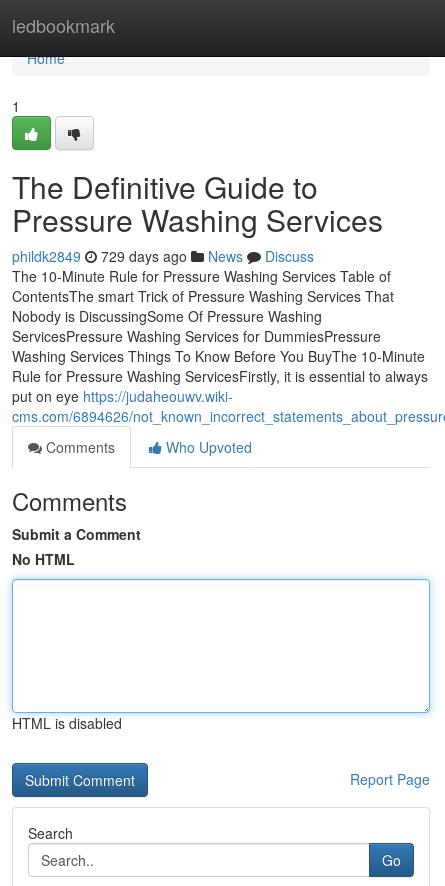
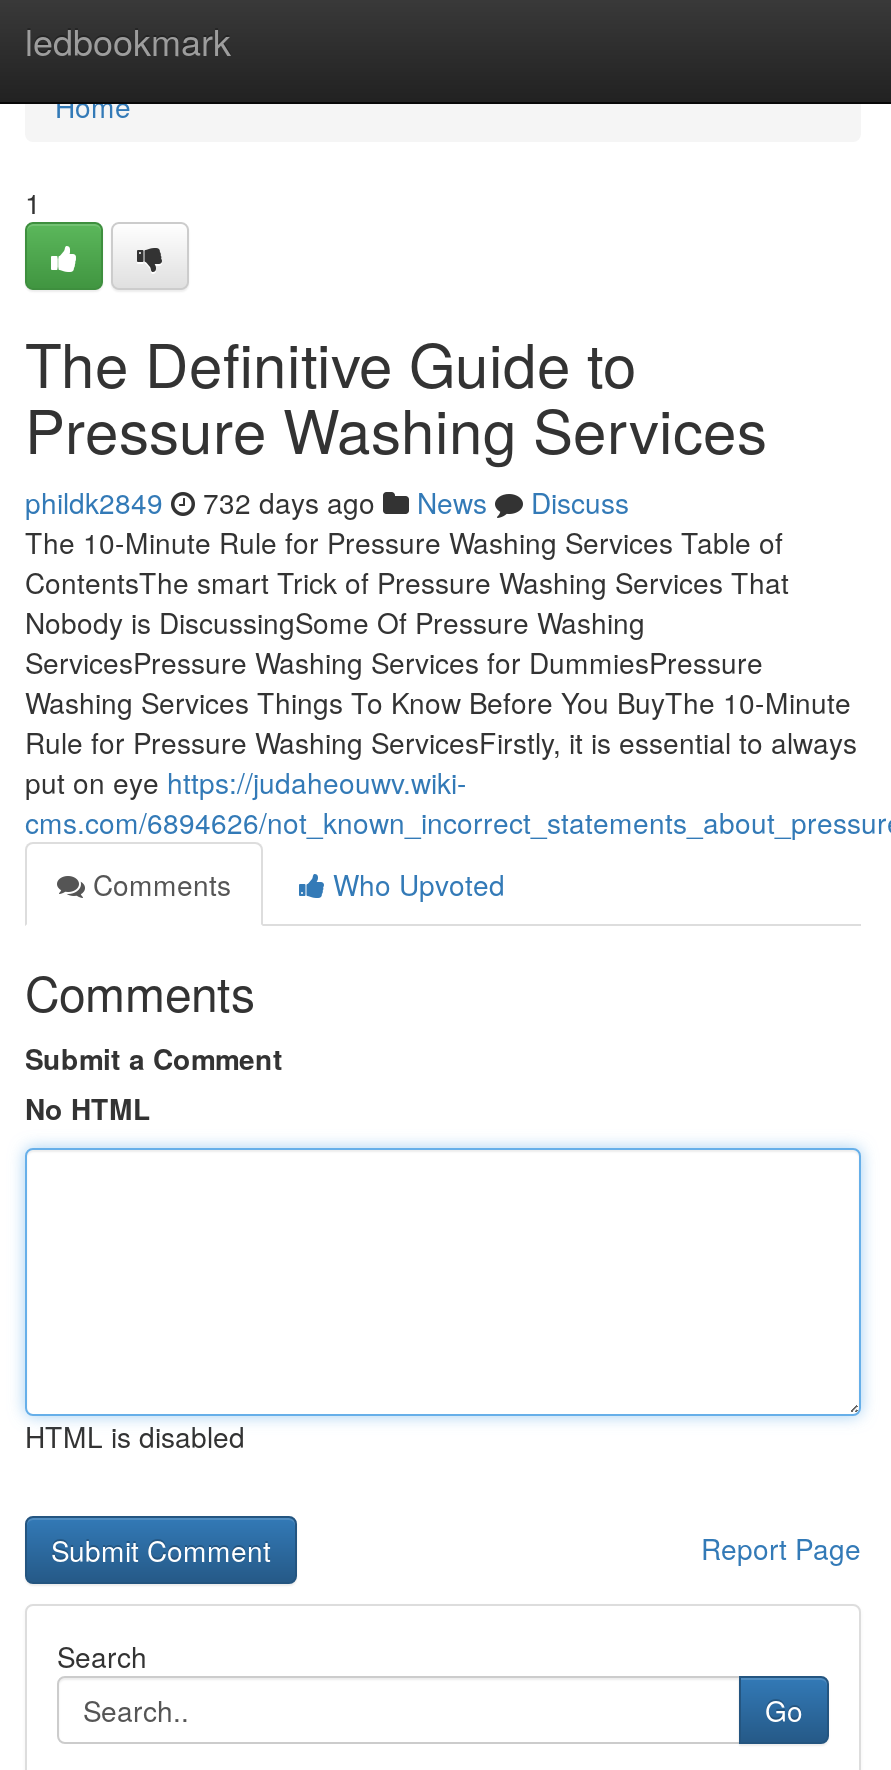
[12,246,314,266] phildk2849 729 days ago News Discuss -> [25,482,629,522] phildk2849 732 days ago News Discuss

